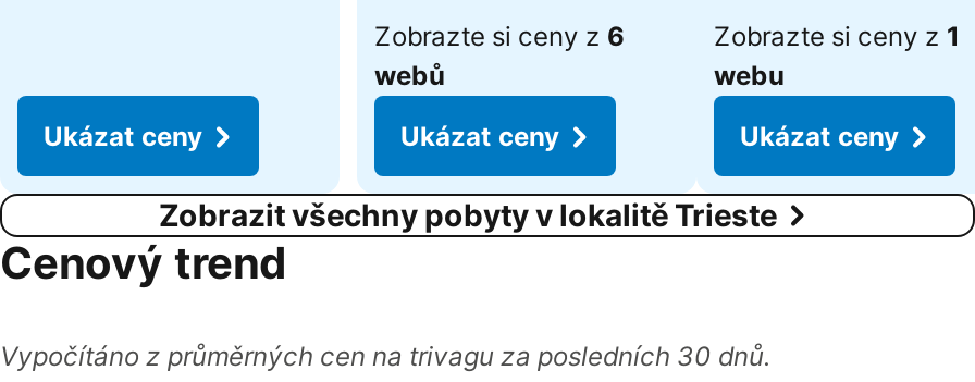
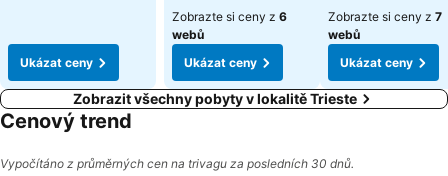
[714,20,960,91] Zobrazte si ceny z 1 | webu -> [328,9,442,42] Zobrazte si ceny z 7 | webů

